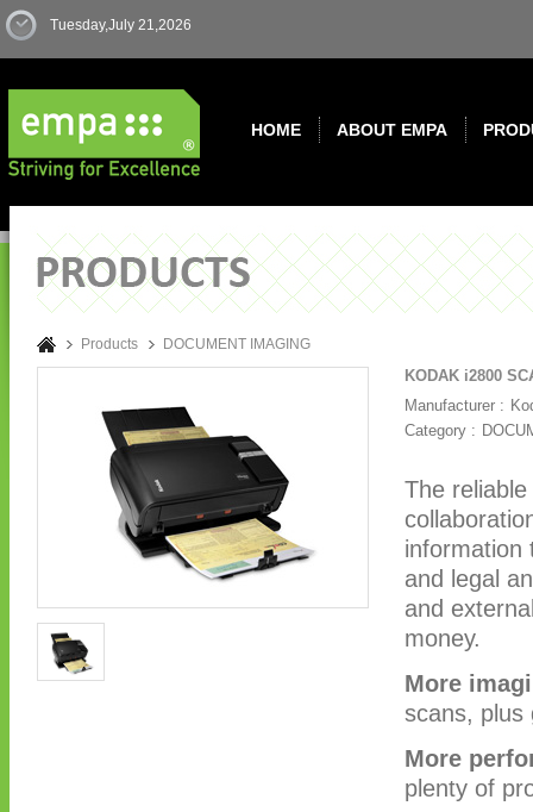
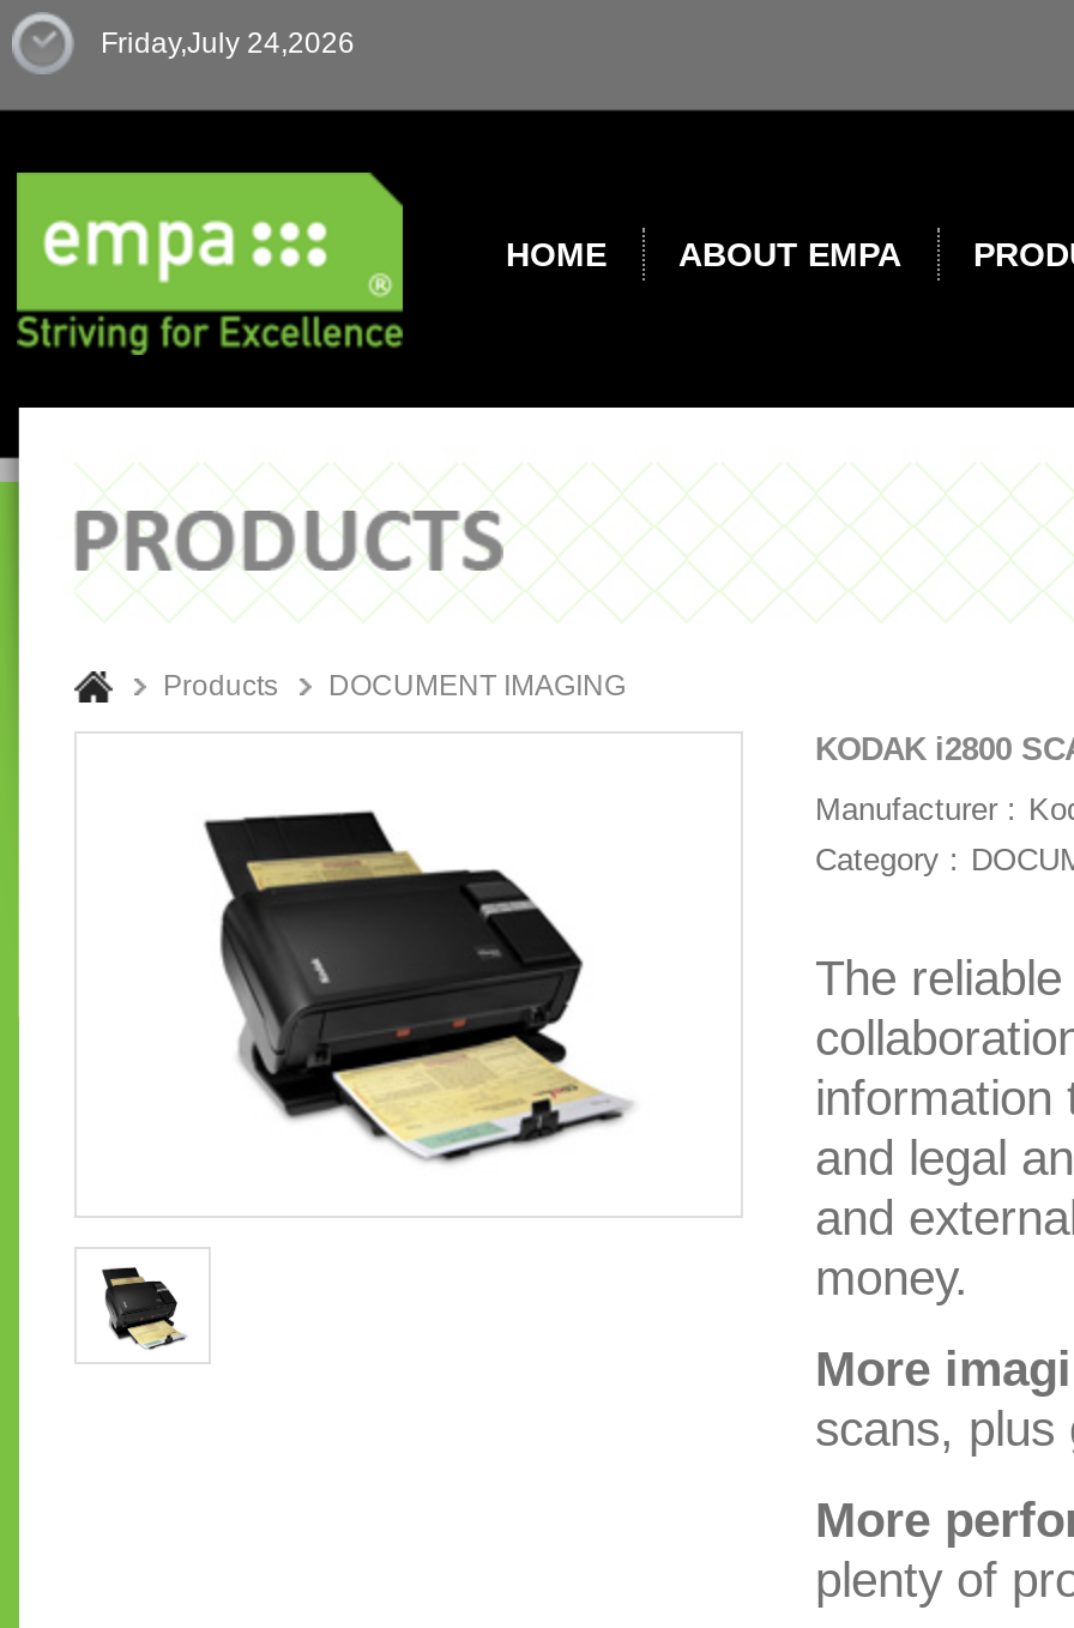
[50,17,192,33] Tuesday,July 21,2026 -> [101,26,355,60] Friday,July 24,2026

